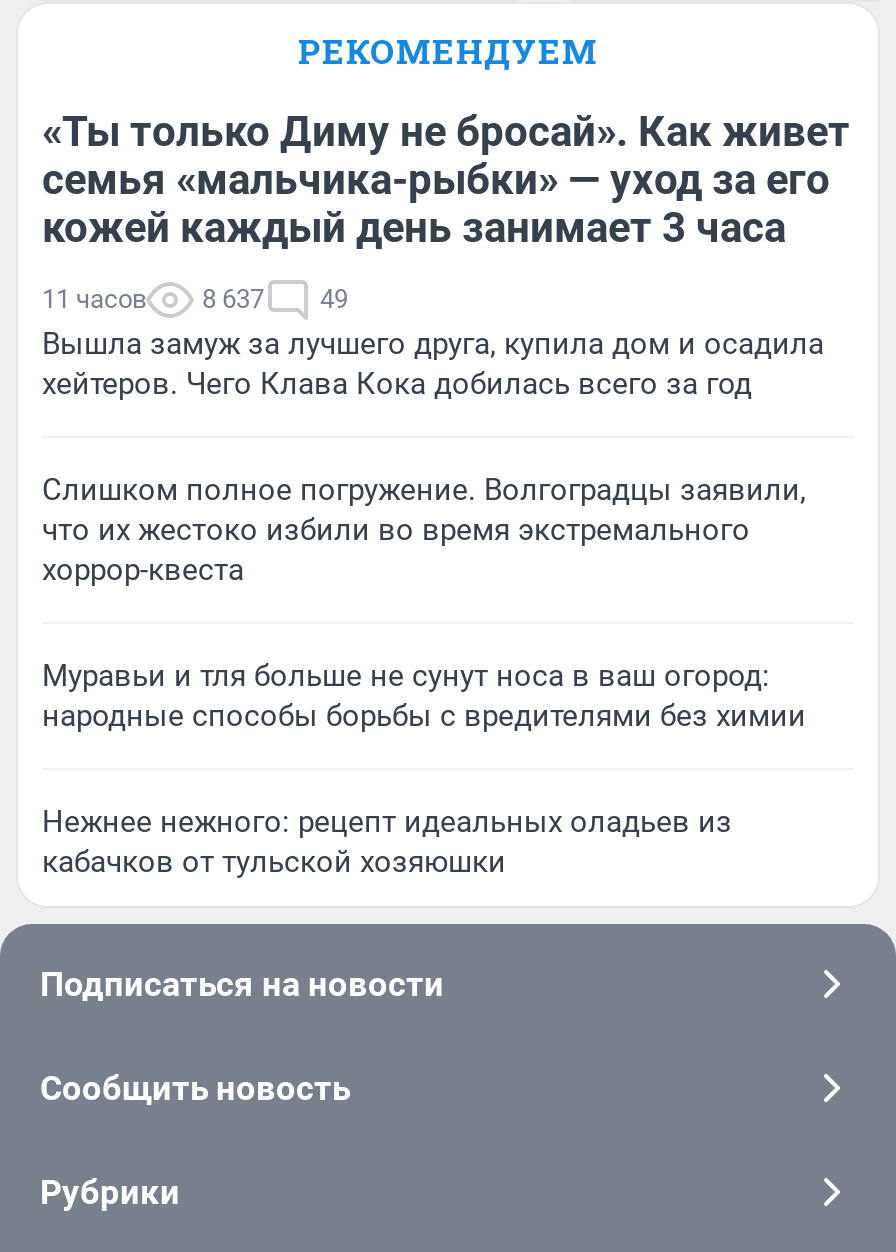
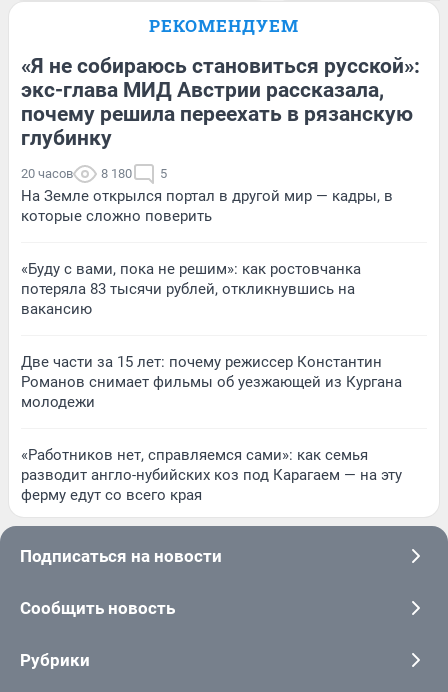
[42,107,850,251] «Ты только Диму не бросай». Как живет | семья «мальчика-рыбки» — уход за его | кожей каждый день занимает 3 часа -> [21,54,420,150] «Я не собираюсь становиться русской»: | экс-глава МИД Австрии рассказала, | почему решила переехать в рязанскую | глубинку
[42,283,824,401] 11 часов | 8 637 | 49 | Вышла замуж за лучшего друга, купила дом и осадила | хейтеров. Чего Клава Кока добилась всего за год -> [21,166,393,225] 20 часов | 8 180 | 5 | На Земле открылся портал в другой мир — кадры, в | которые сложно поверить
[42,471,806,587] Слишком полное погружение. Волгоградцы заявили, | что их жестоко избили во время экстремального | хоррор-квеста -> [21,260,361,318] «Буду с вами, пока не решим»: как ростовчанка | потеряла 83 тысячи рублей, откликнувшись на | вакансию
[42,657,806,733] Муравьи и тля больше не сунут носа в ваш огород: | народные способы борьбы с вредителями без химии -> [21,353,402,411] Две части за 15 лет: почему режиссер Константин | Романов снимает фильмы об уезжающей из Кургана | молодежи
[42,803,732,879] Нежнее нежного: рецепт идеальных оладьев из | кабачков от тульской хозяюшки -> [21,446,402,504] «Работников нет, справляемся сами»: как семья | разводит англо-нубийских коз под Карагаем — на эту | ферму едут со всего края

